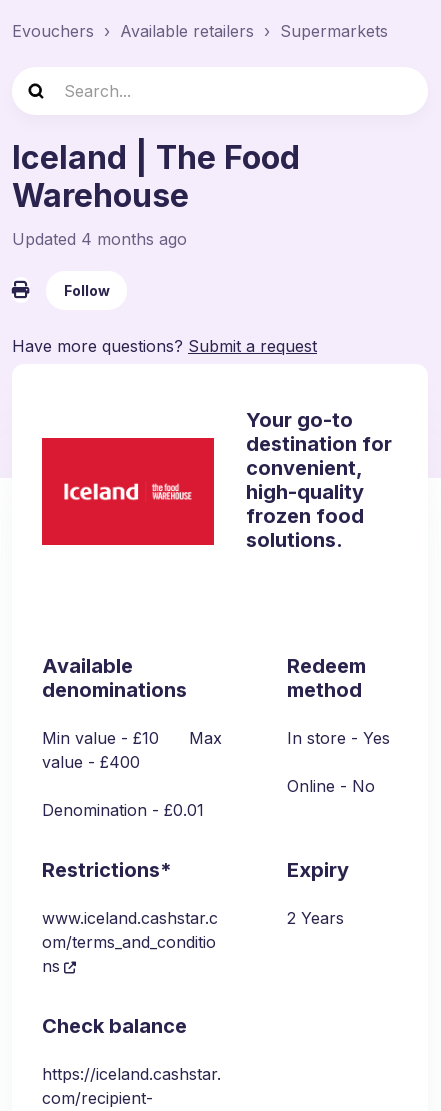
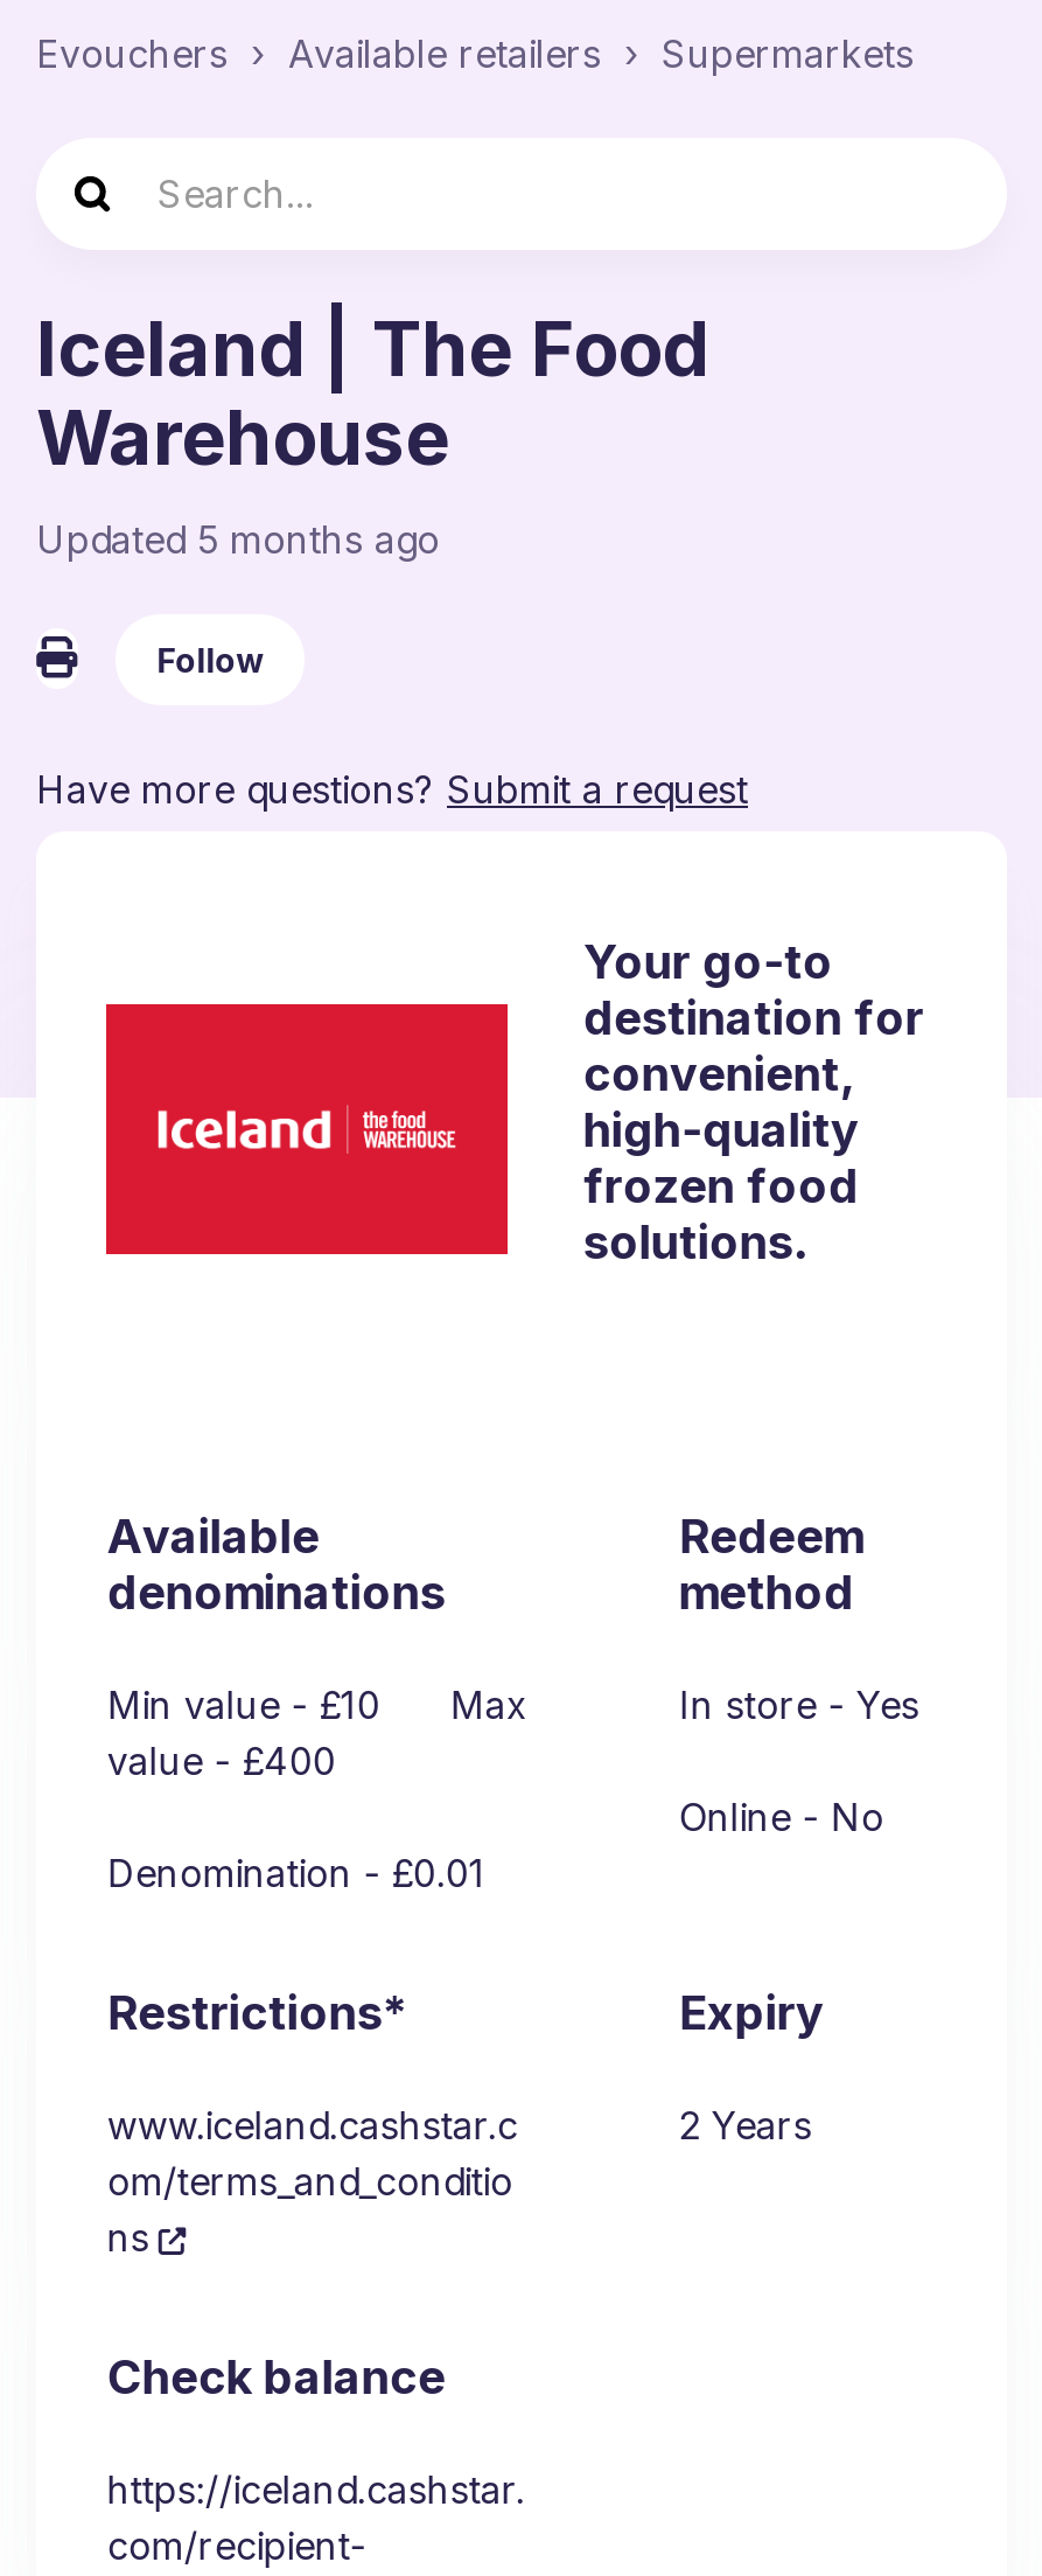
[12,229,187,249] Updated 4 months ago -> [36,516,440,563] Updated 5 months ago

